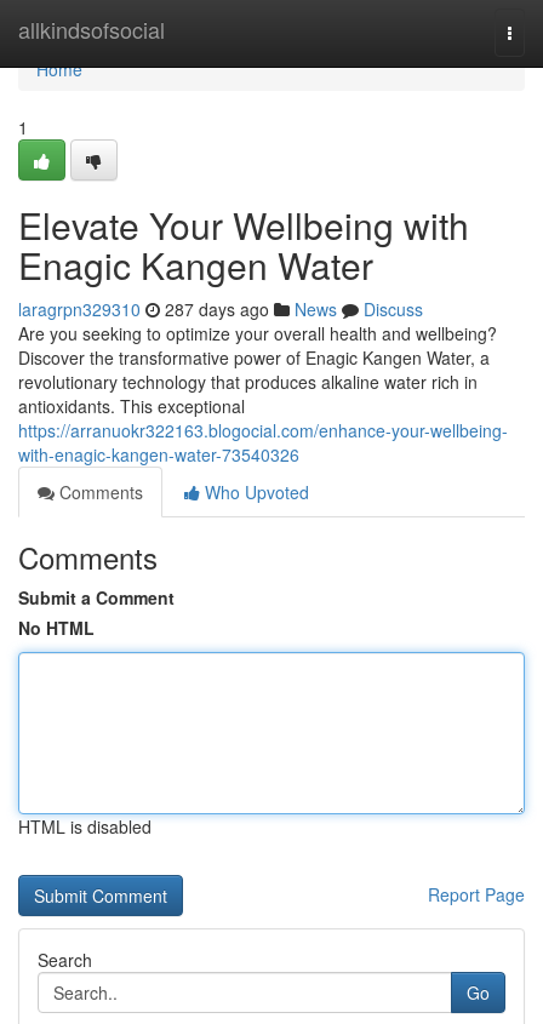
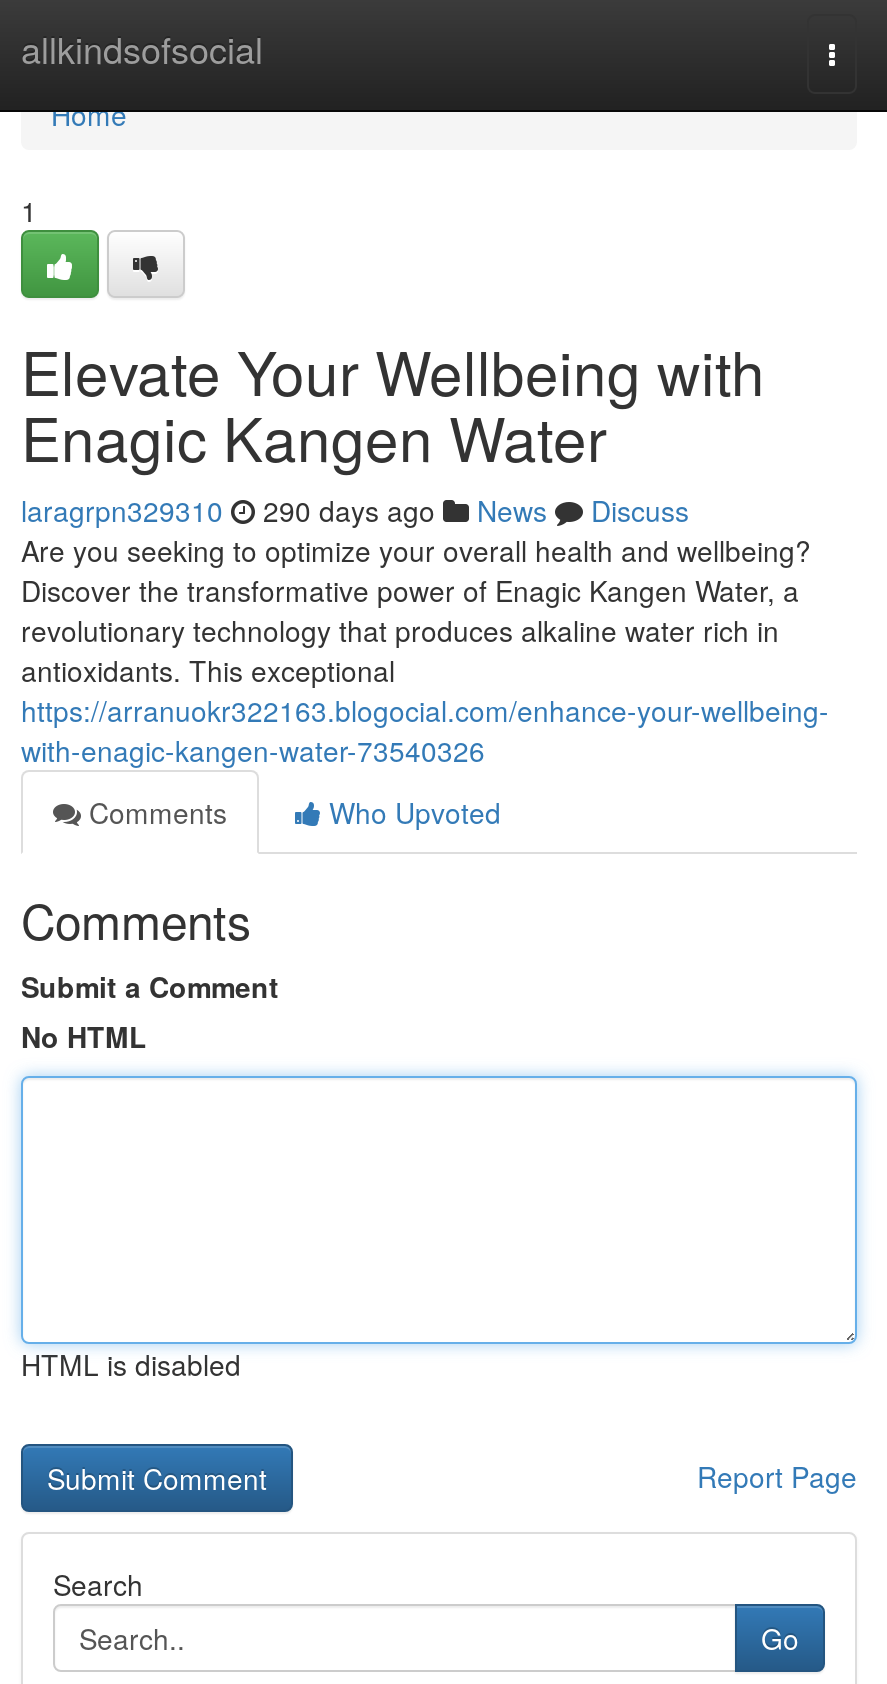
[18,297,423,321] laragrpn329310 287 days ago News Discuss -> [21,490,689,530] laragrpn329310 290 days ago News Discuss

